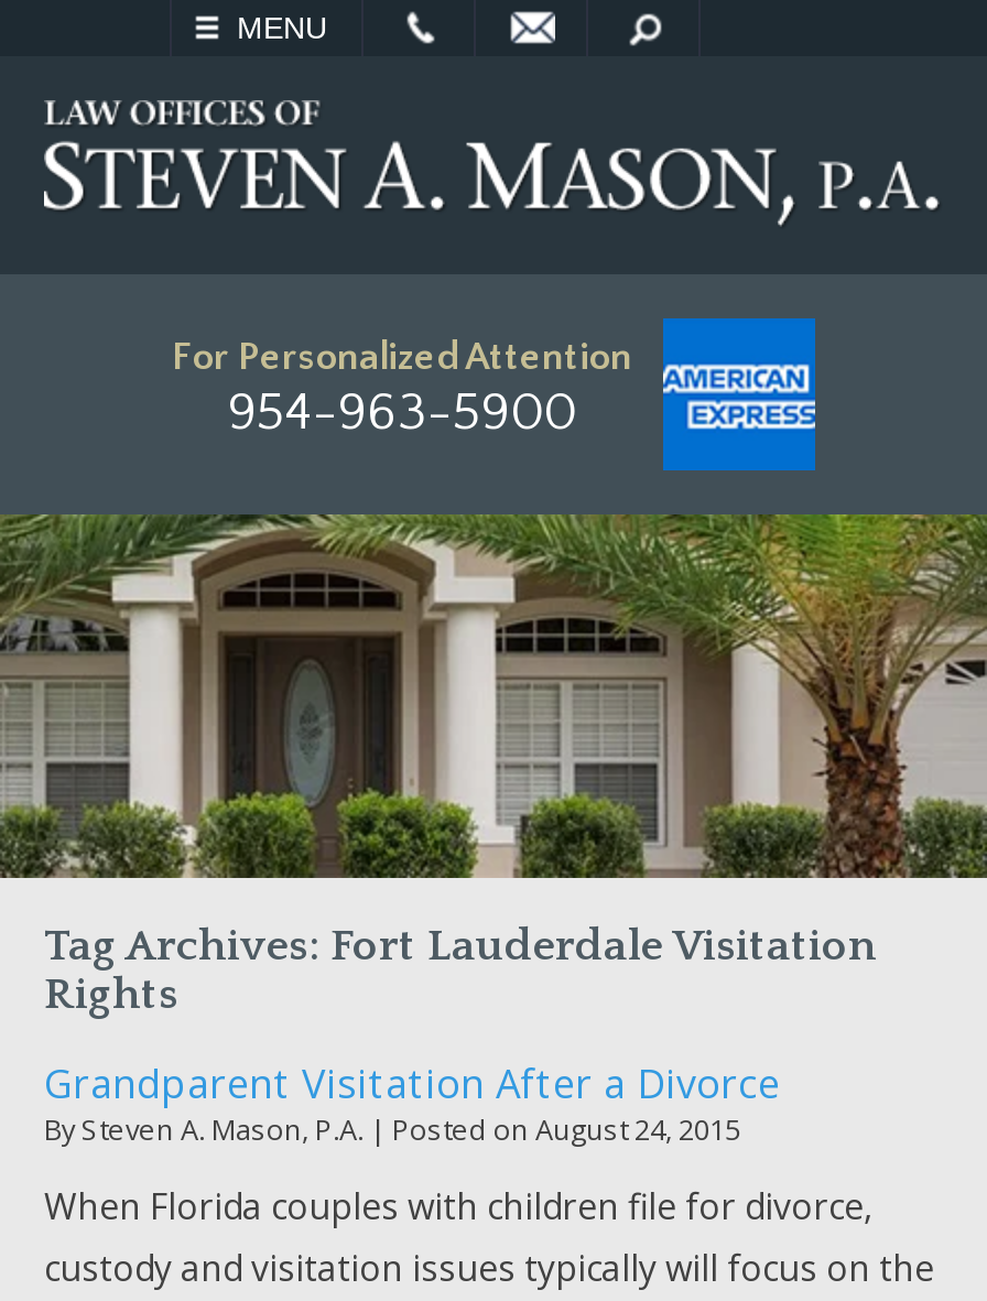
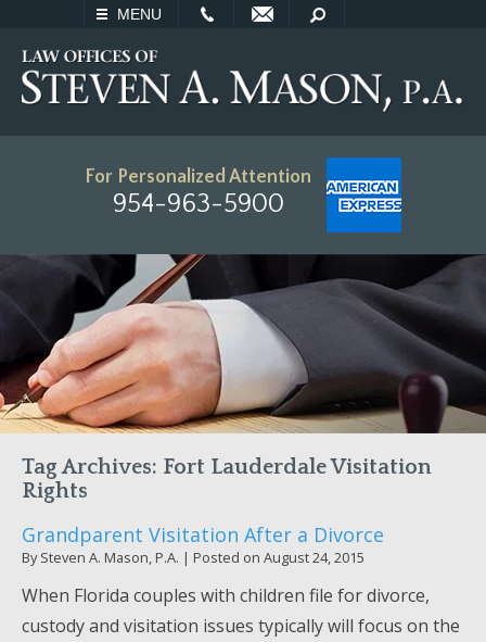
[7,512,980,880] [image] -> [3,253,483,433] [image]

